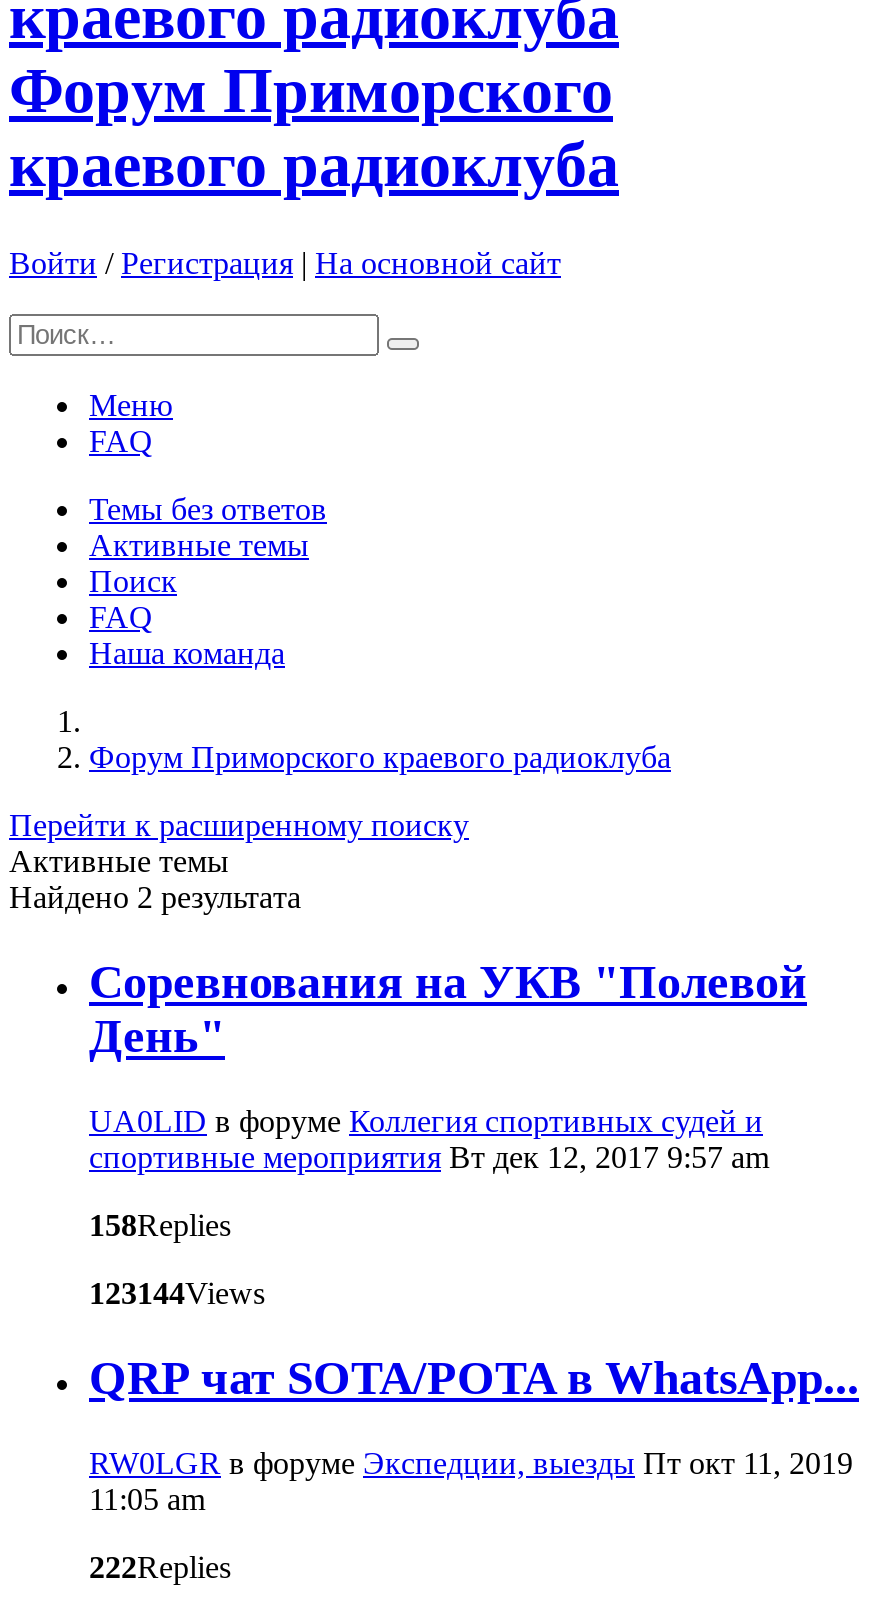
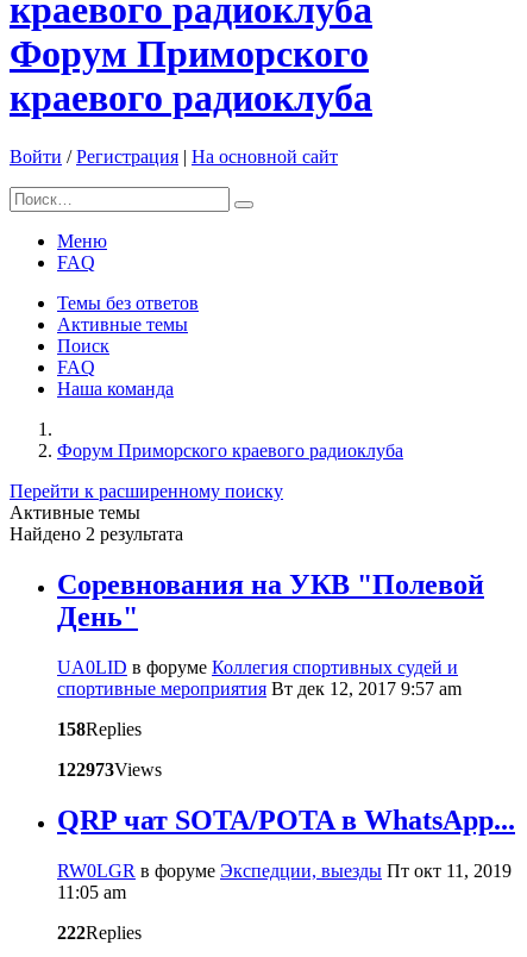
[89,1275,265,1309] 123144Views -> [57,759,162,779] 122973Views

